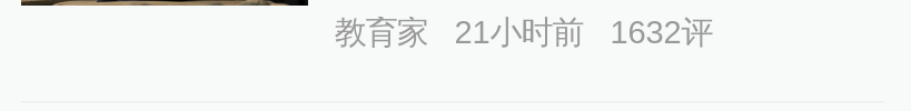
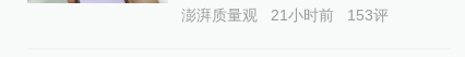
[334,14,428,49] 教育家 -> [181,7,257,24] 澎湃质量观
[610,14,712,49] 1632评 -> [347,7,388,24] 153评

